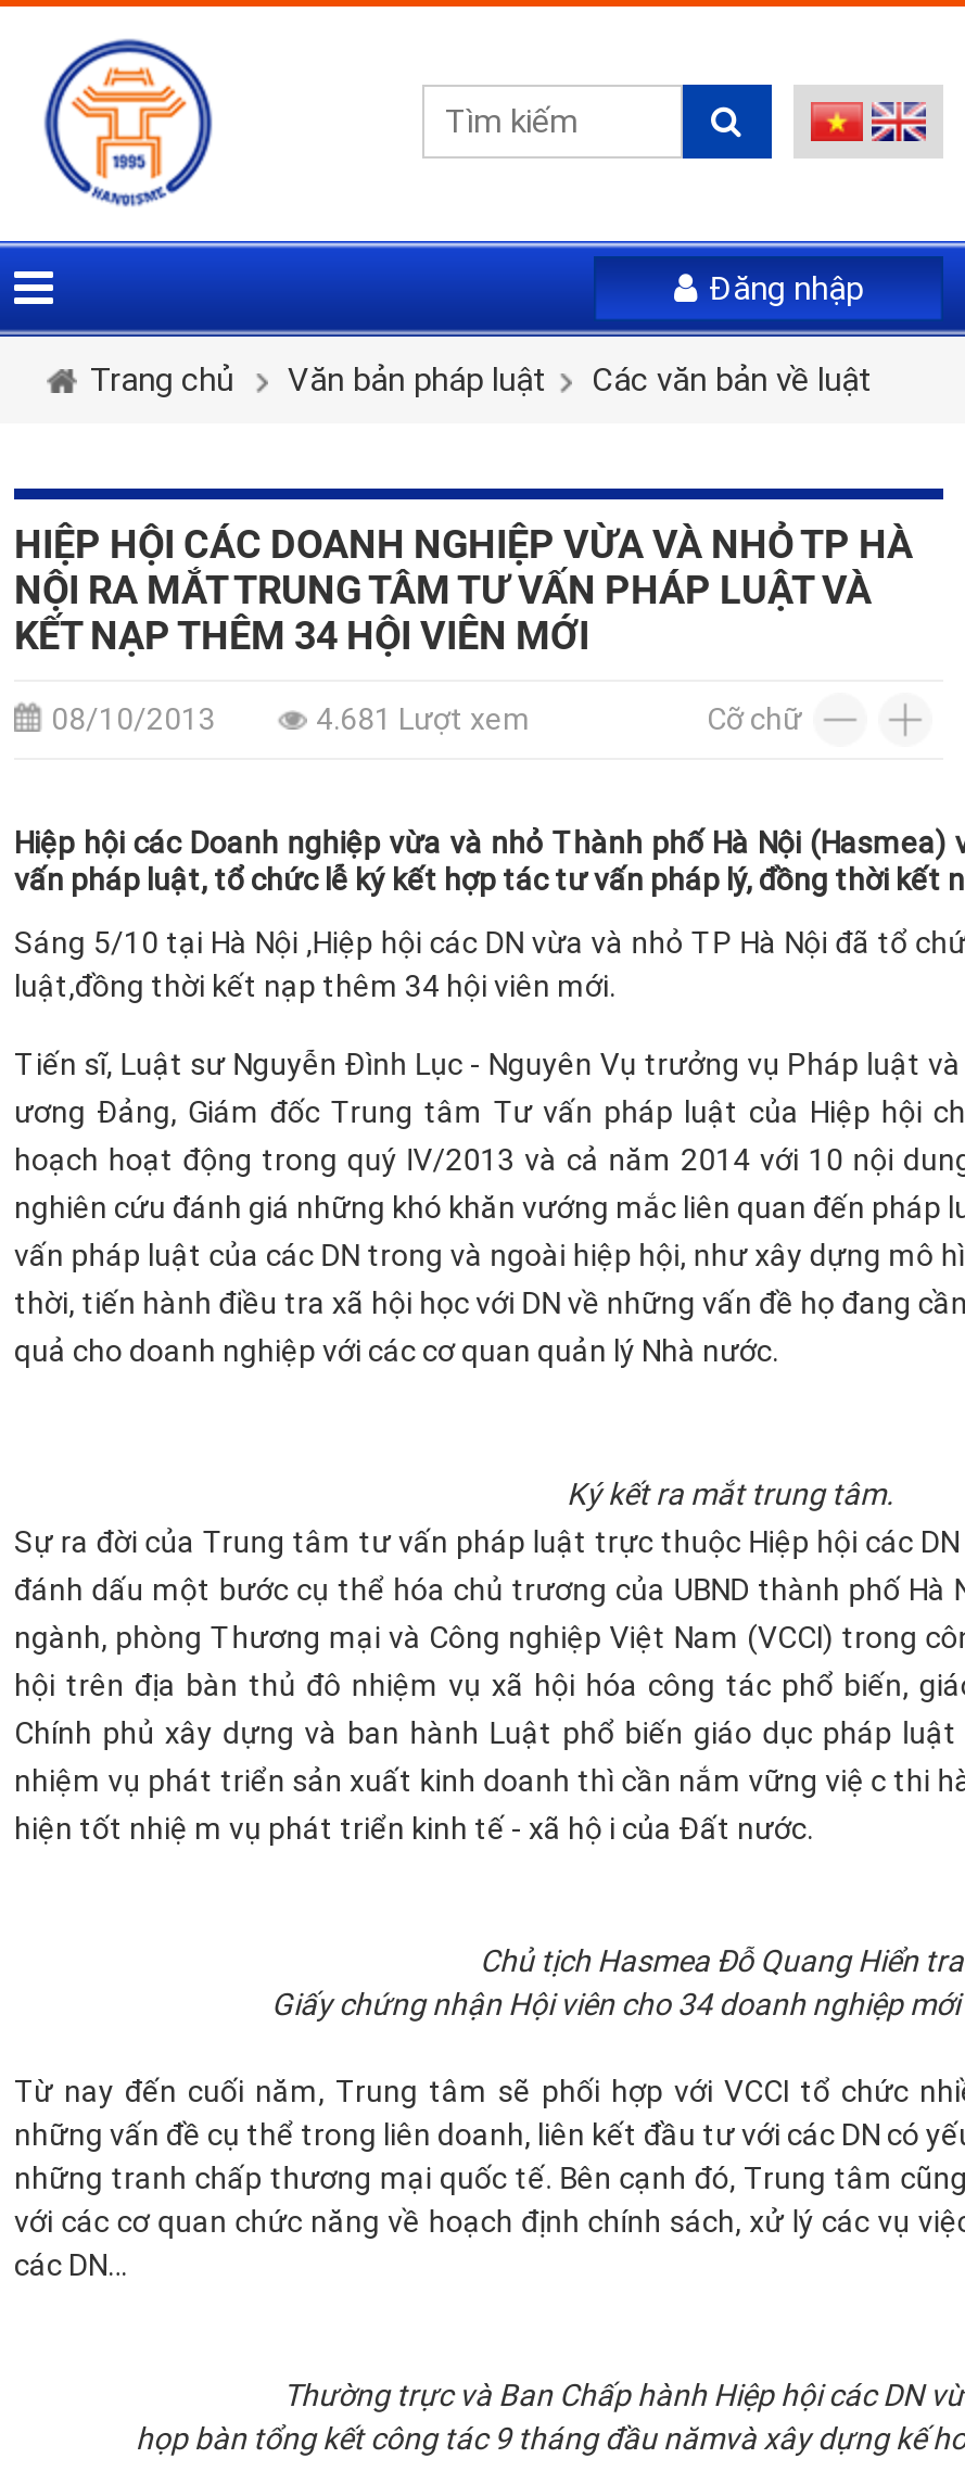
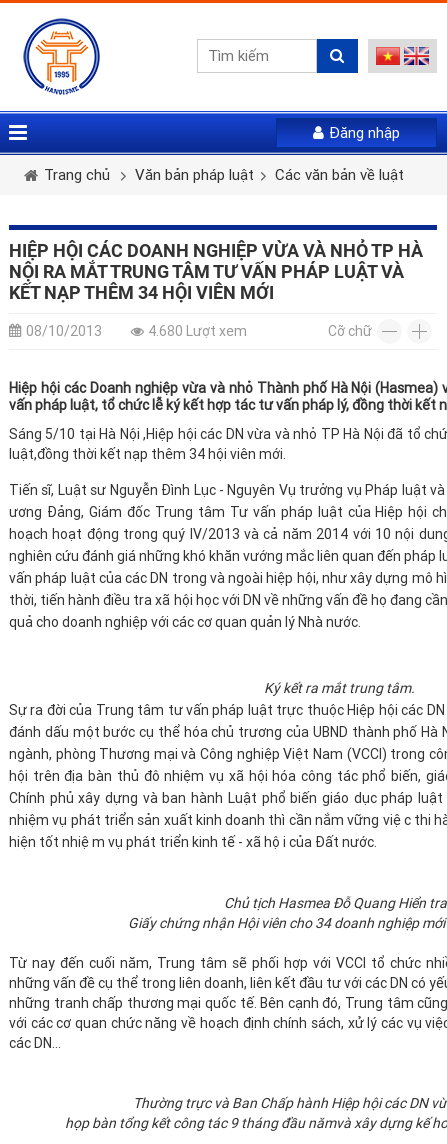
[316,701,531,736] 4.681 Lượt xem -> [148,323,247,339] 4.680 Lượt xem

